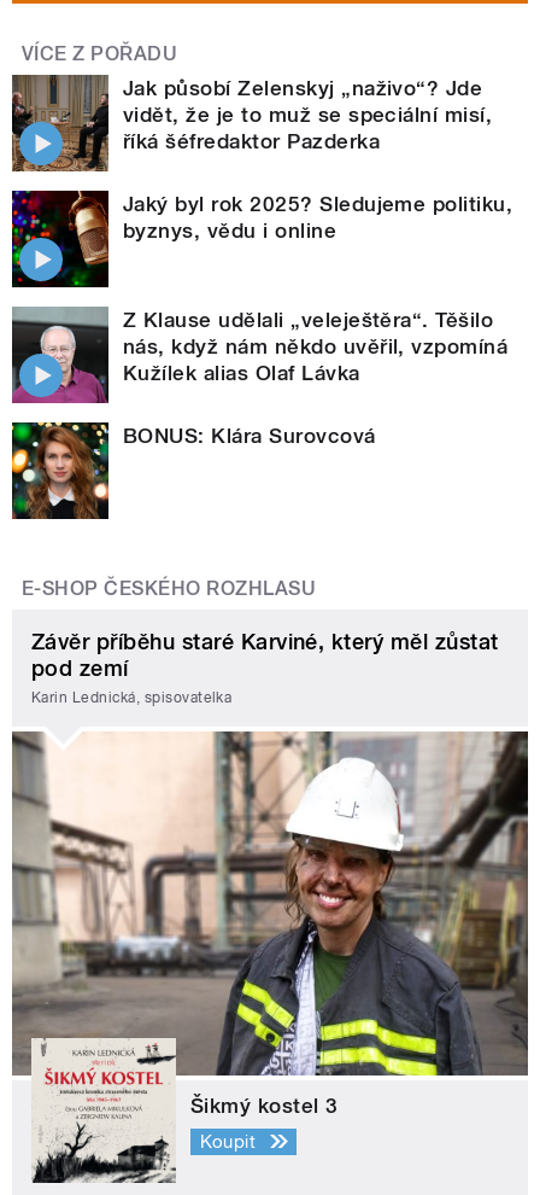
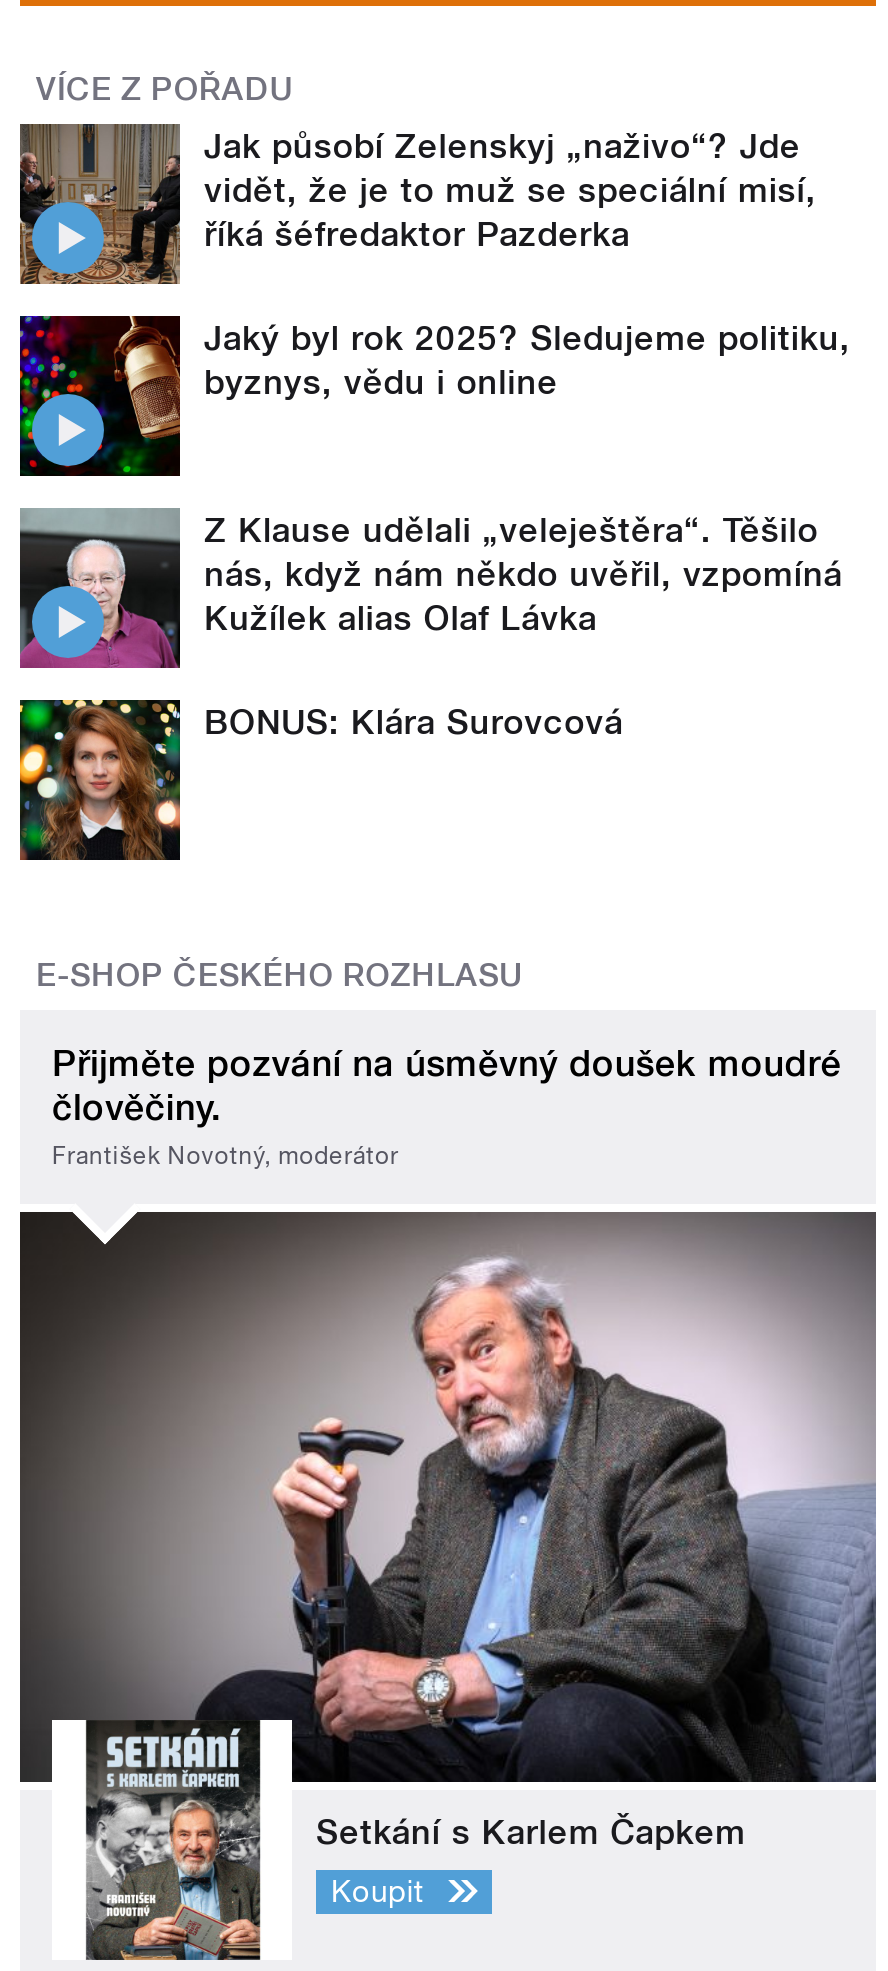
[31,629,499,706] Závěr příběhu staré Karviné, který měl zůstat | pod zemí | Karin Lednická, spisovatelka -> [52,1042,841,1169] Přijměte pozvání na úsměvný doušek moudré | člověčiny. | František Novotný, moderátor
[11,731,529,1184] [image] | Šikmý kostel 3 -> [20,1210,878,1962] [image] | Setkání s Karlem Čapkem

